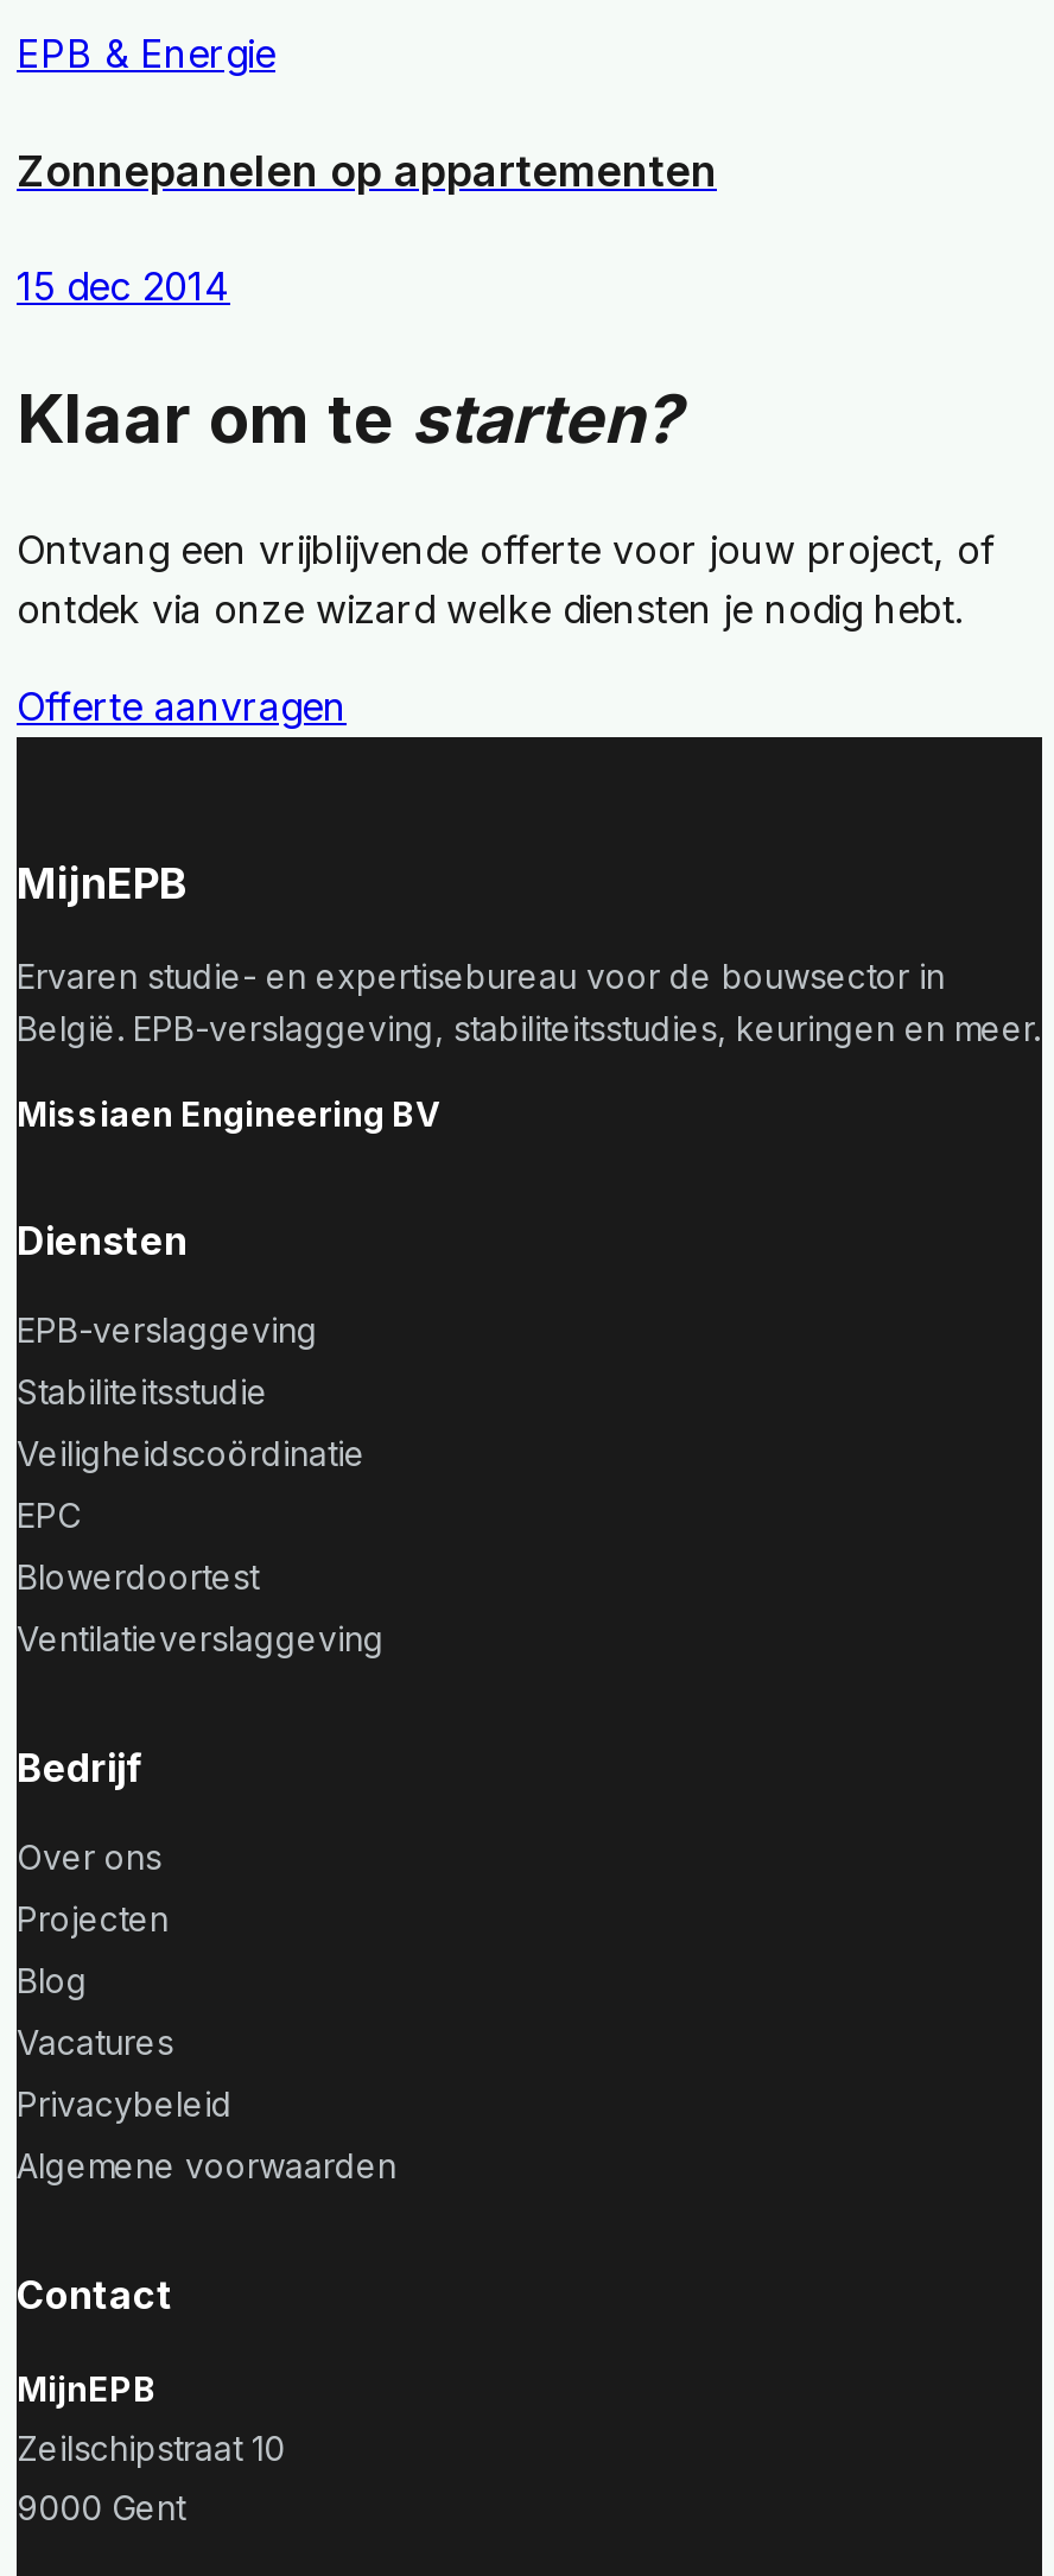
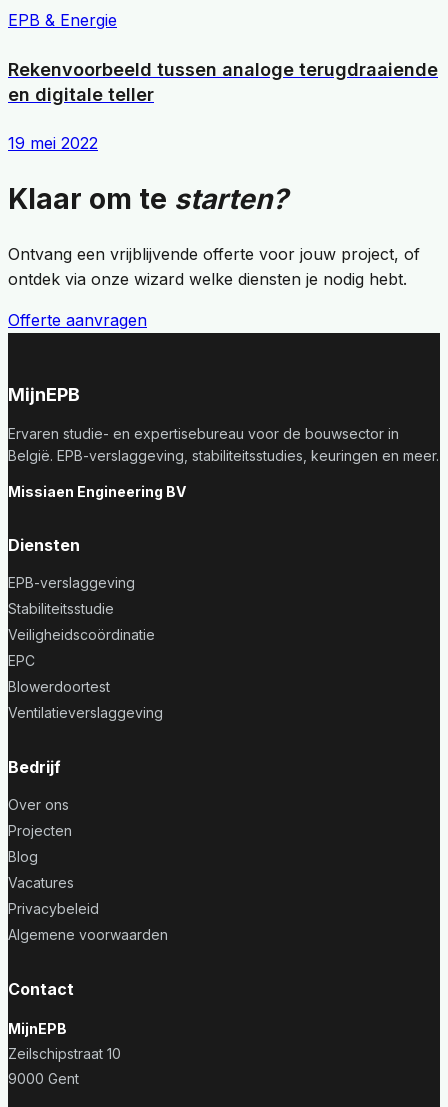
[17,147,717,197] Zonnepanelen op appartementen -> [8,59,438,105] Rekenvoorbeeld tussen analoge terugdraaiende | en digitale teller
[17,263,230,311] 15 dec 2014 -> [8,133,98,153] 19 mei 2022

